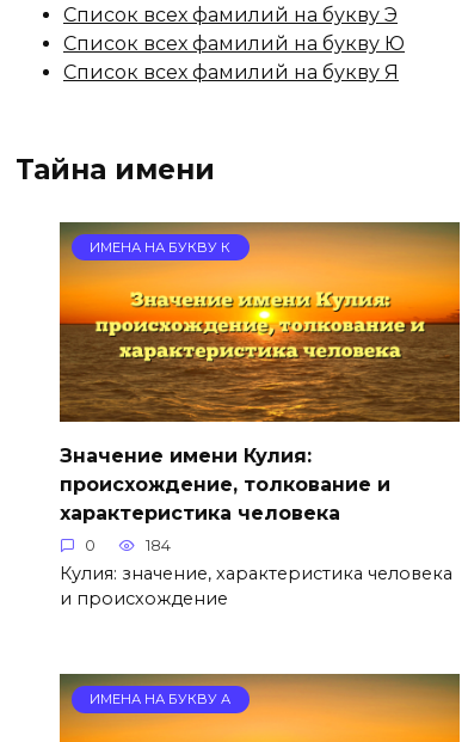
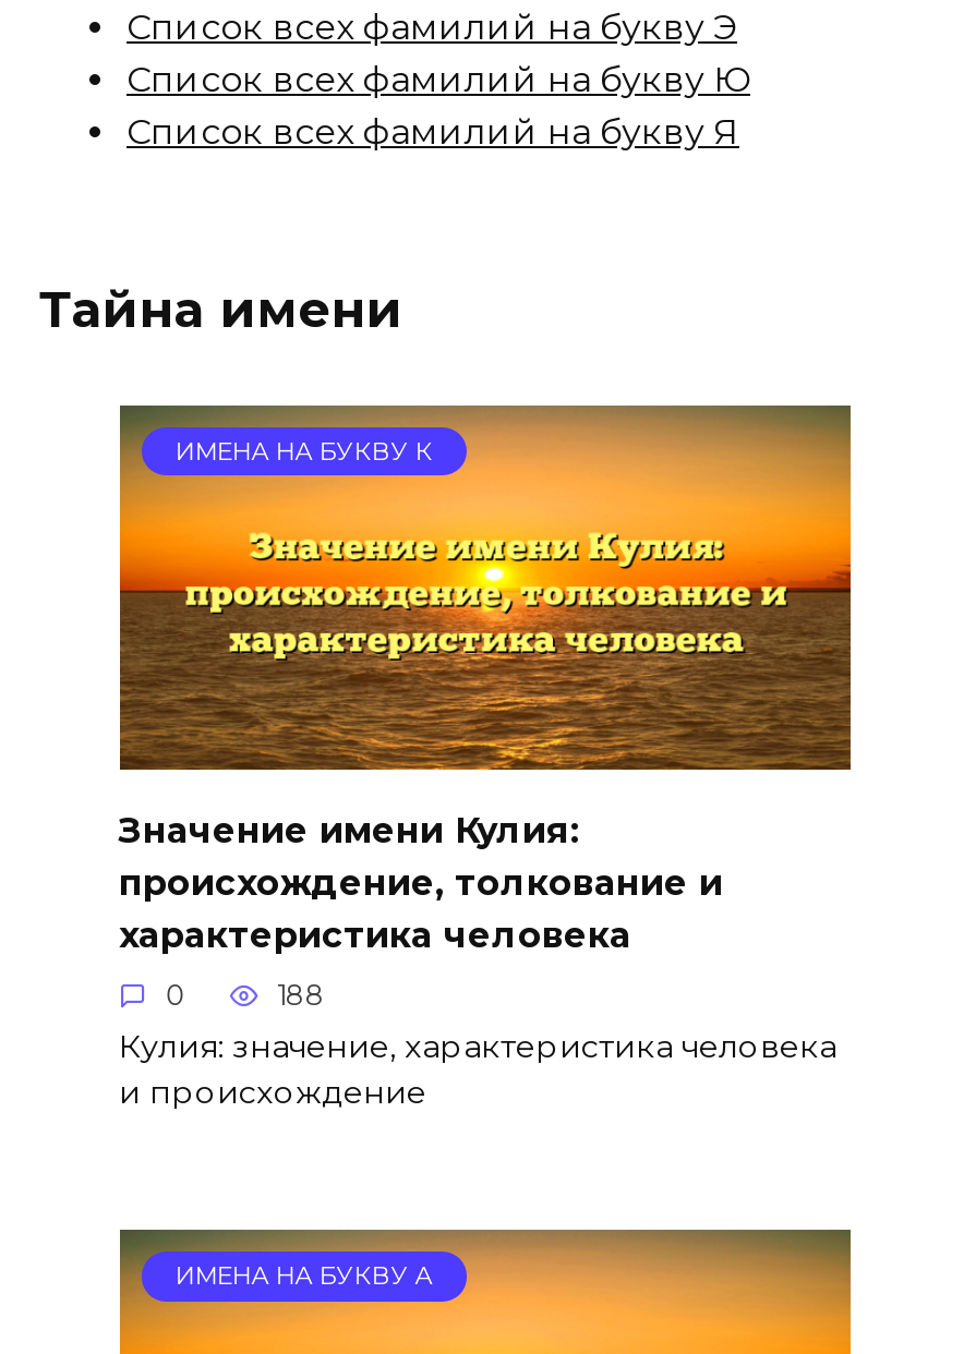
[146,537,171,555] 184 -> [277,980,325,1013] 188

